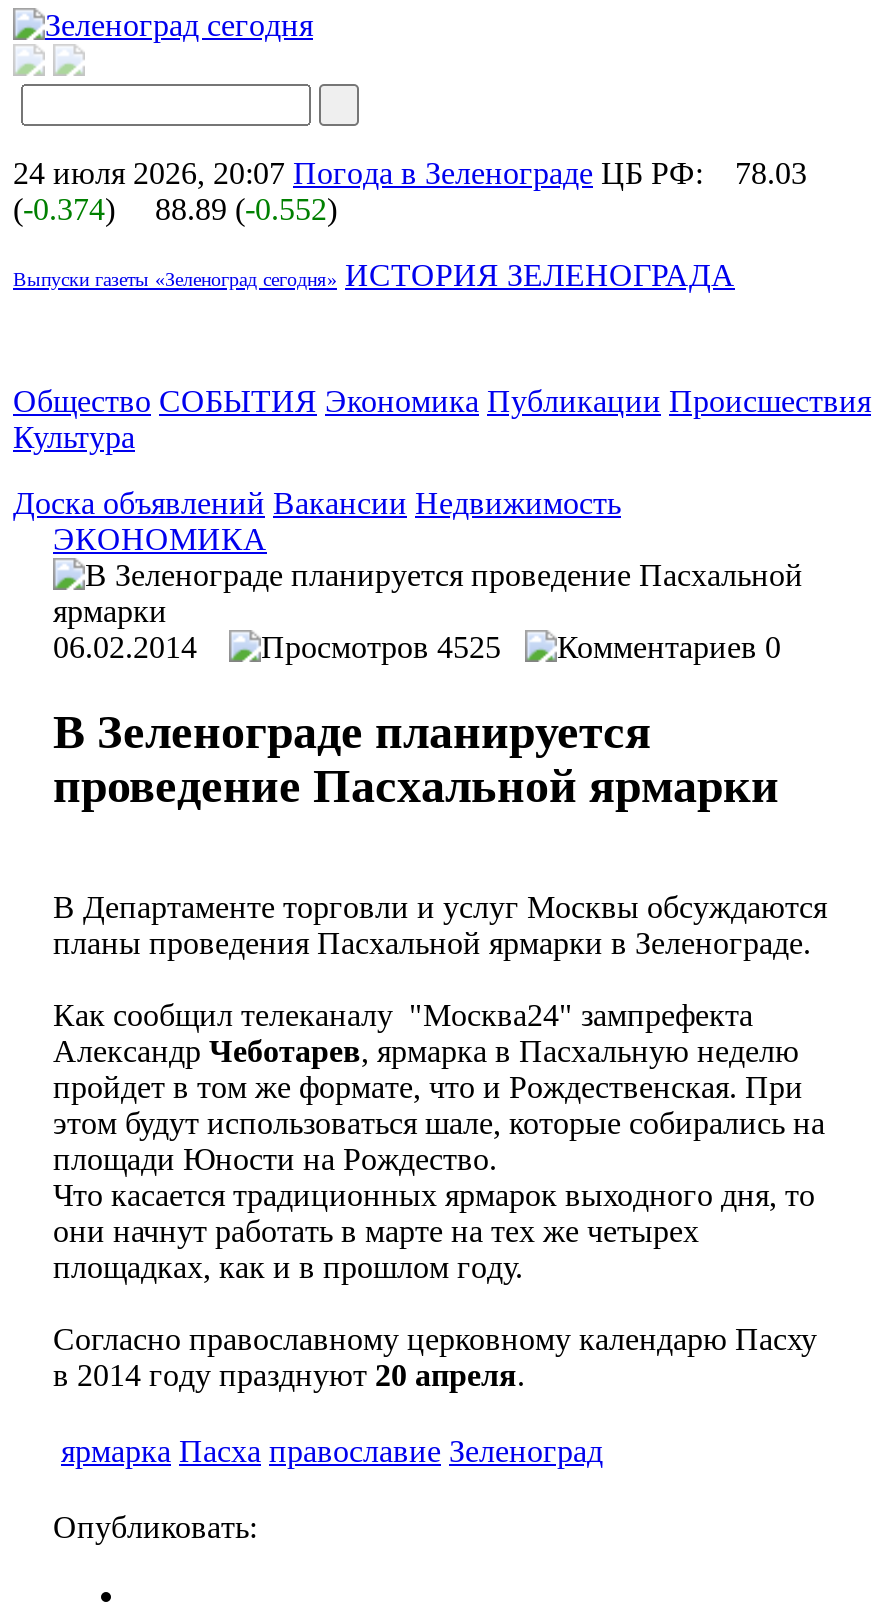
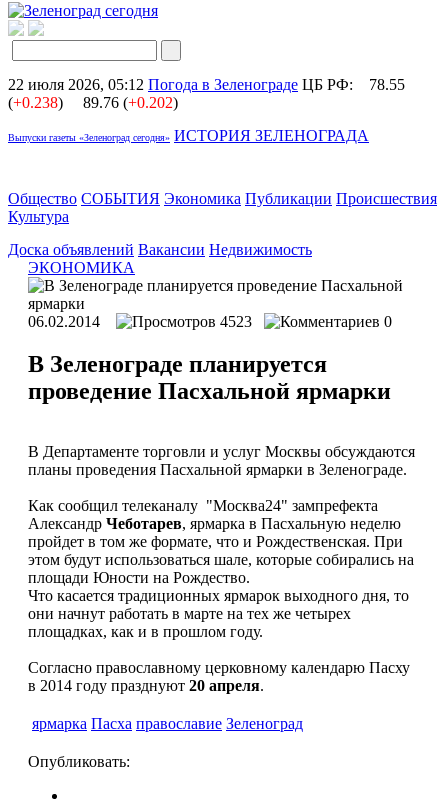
[13,156,807,190] 24 июля 2026, 20:07 Погода в Зеленограде ЦБ РФ: 78.03 -> [8,76,405,93] 22 июля 2026, 05:12 Погода в Зеленограде ЦБ РФ: 78.55
[13,192,115,226] (-0.374) -> [8,94,63,111] (+0.238)
[147,192,337,226] 88.89 (-0.552) -> [79,94,178,111] 89.76 (+0.202)
[429,630,525,664] 4525 -> [216,313,264,330] 4523

